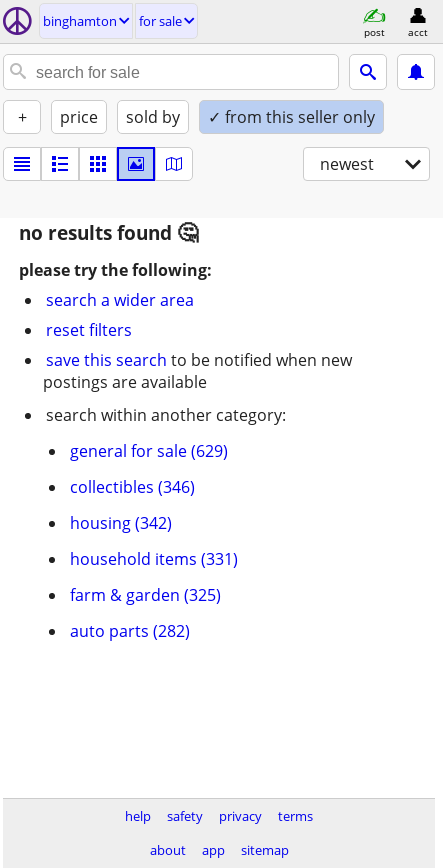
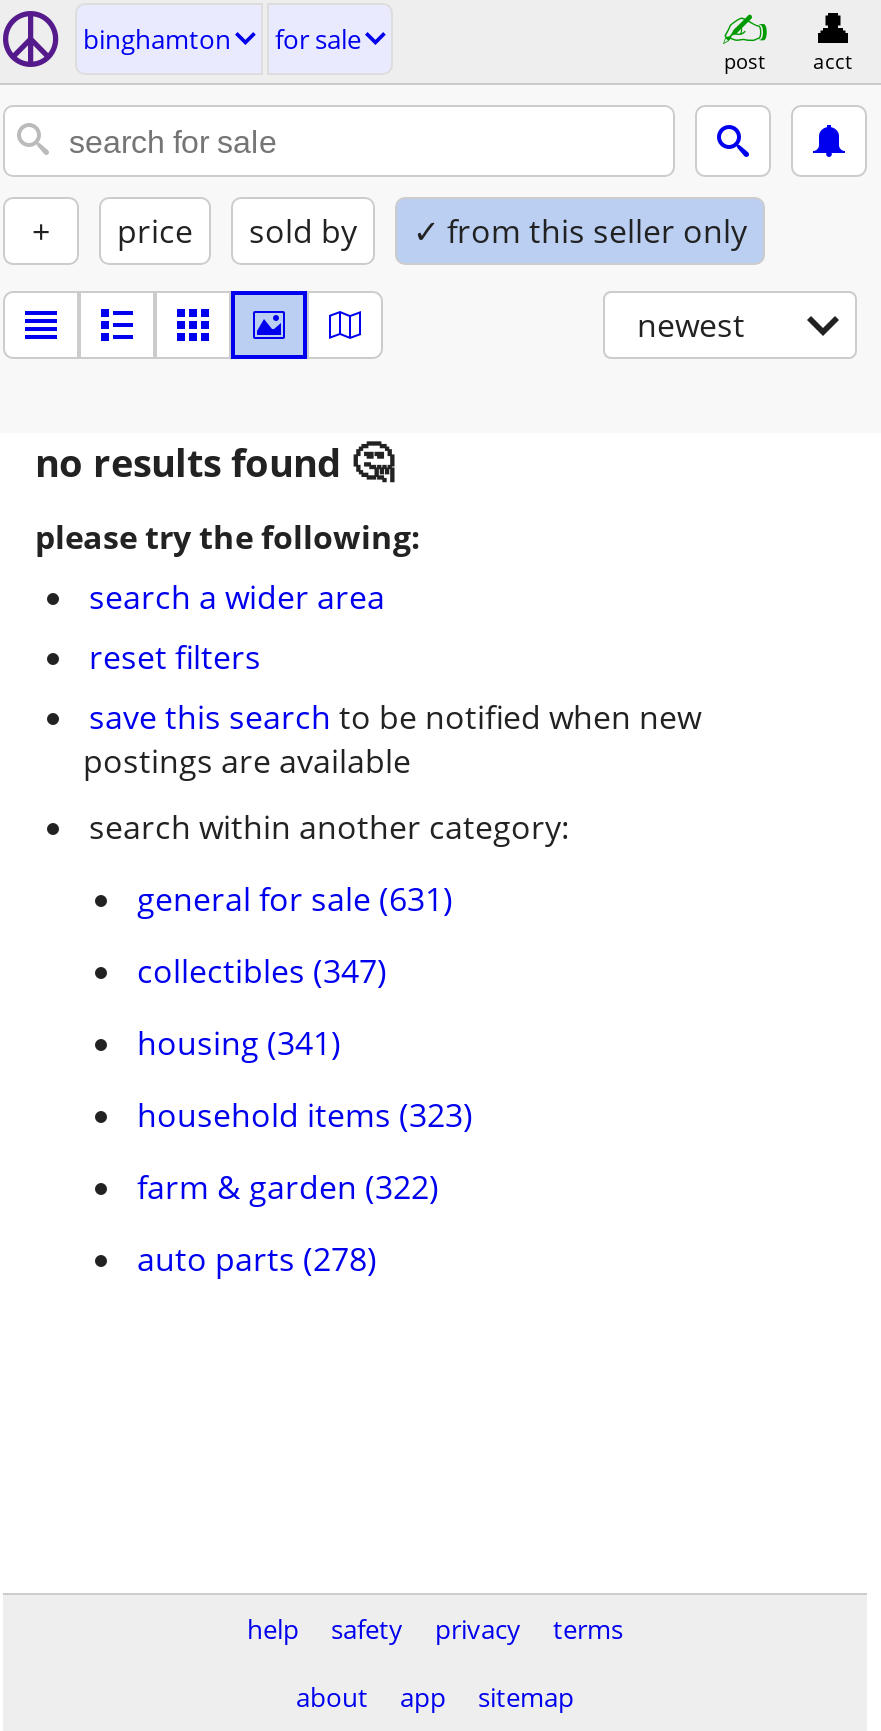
[70,440,228,462] general for sale (629) -> [137,877,453,921] general for sale (631)
[70,476,195,498] collectibles (346) -> [137,949,387,993] collectibles (347)
[70,512,172,534] housing (342) -> [137,1021,341,1065] housing (341)
[70,548,238,570] household items (331) -> [137,1093,473,1137] household items (323)
[70,584,221,606] farm & garden (325) -> [137,1165,439,1209] farm & garden (322)
[70,620,190,642] auto parts (282) -> [137,1237,377,1281] auto parts (278)

